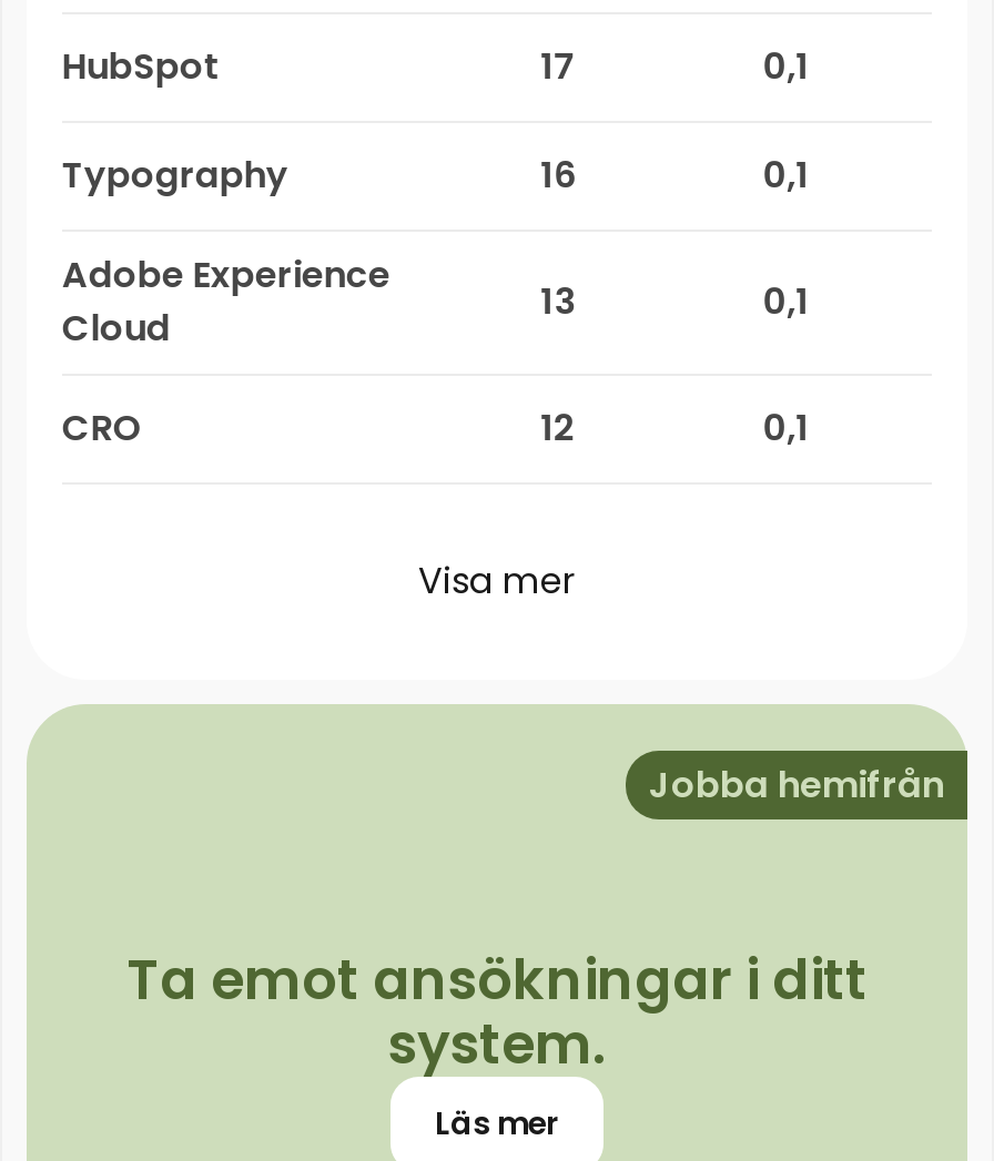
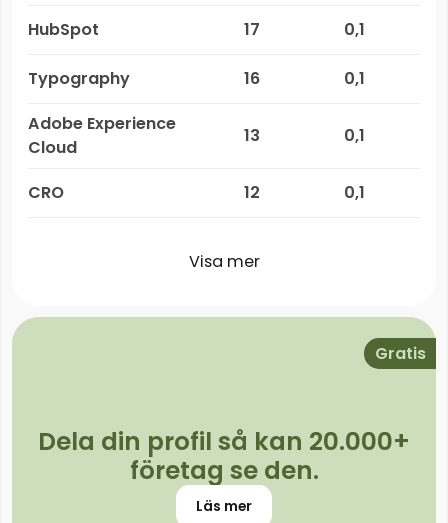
[649,759,944,810] Jobba hemifrån -> [374,342,425,365] Gratis
[126,941,868,1083] Ta emot ansökningar i ditt | system. -> [38,424,410,488] Dela din profil så kan 20.000+ | företag se den.

